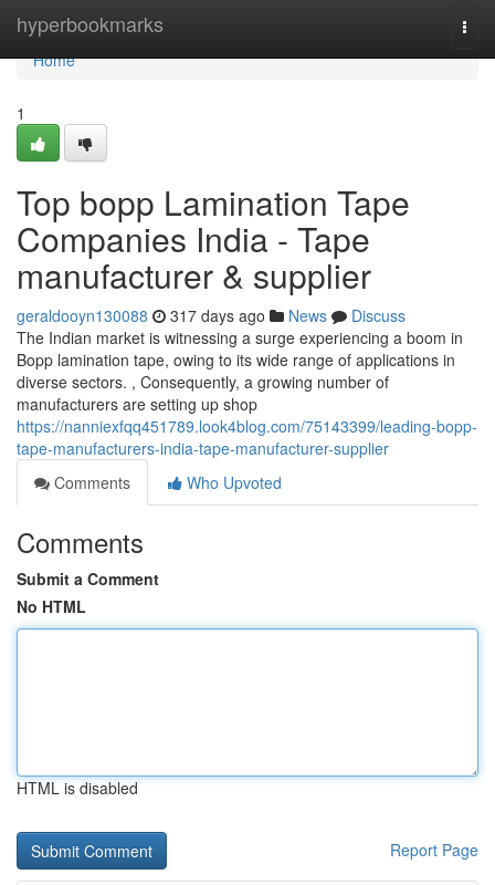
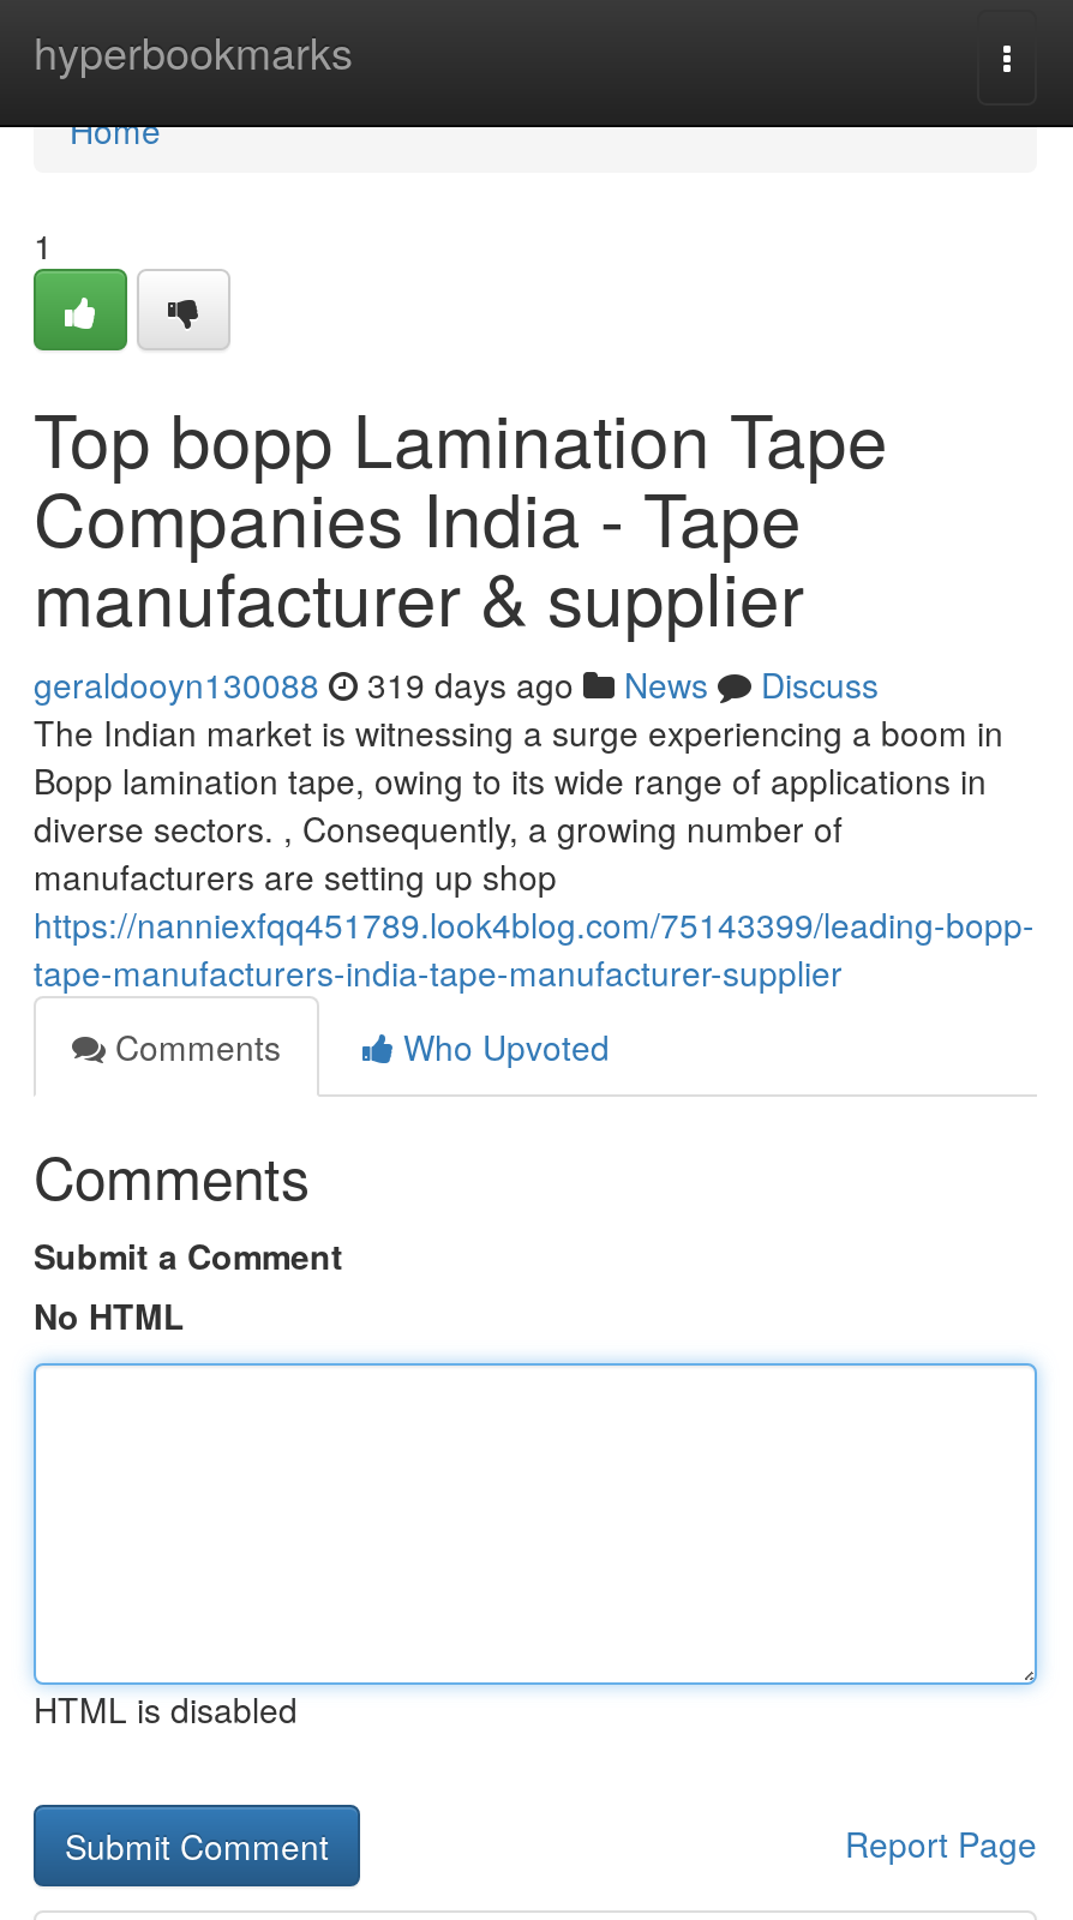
[17,304,406,326] geraldooyn130088 317 days ago News Discuss -> [34,660,879,708] geraldooyn130088 319 days ago News Discuss

